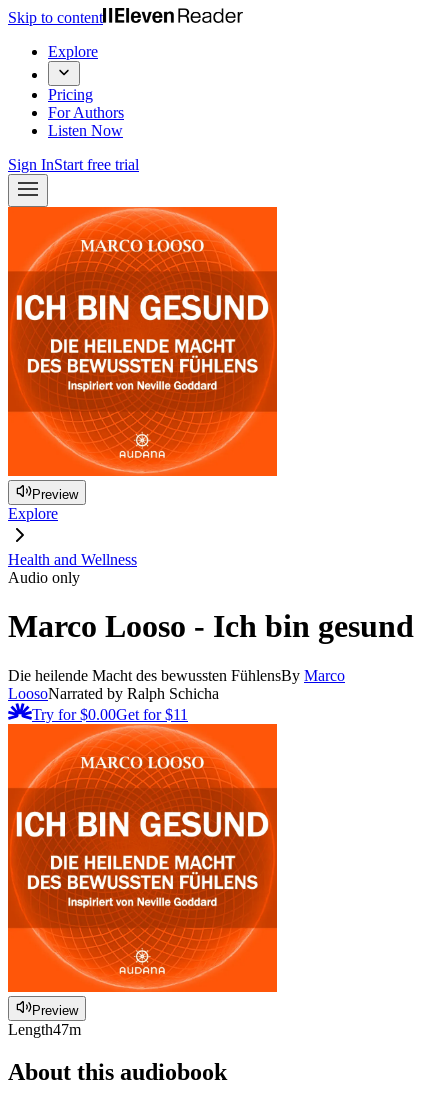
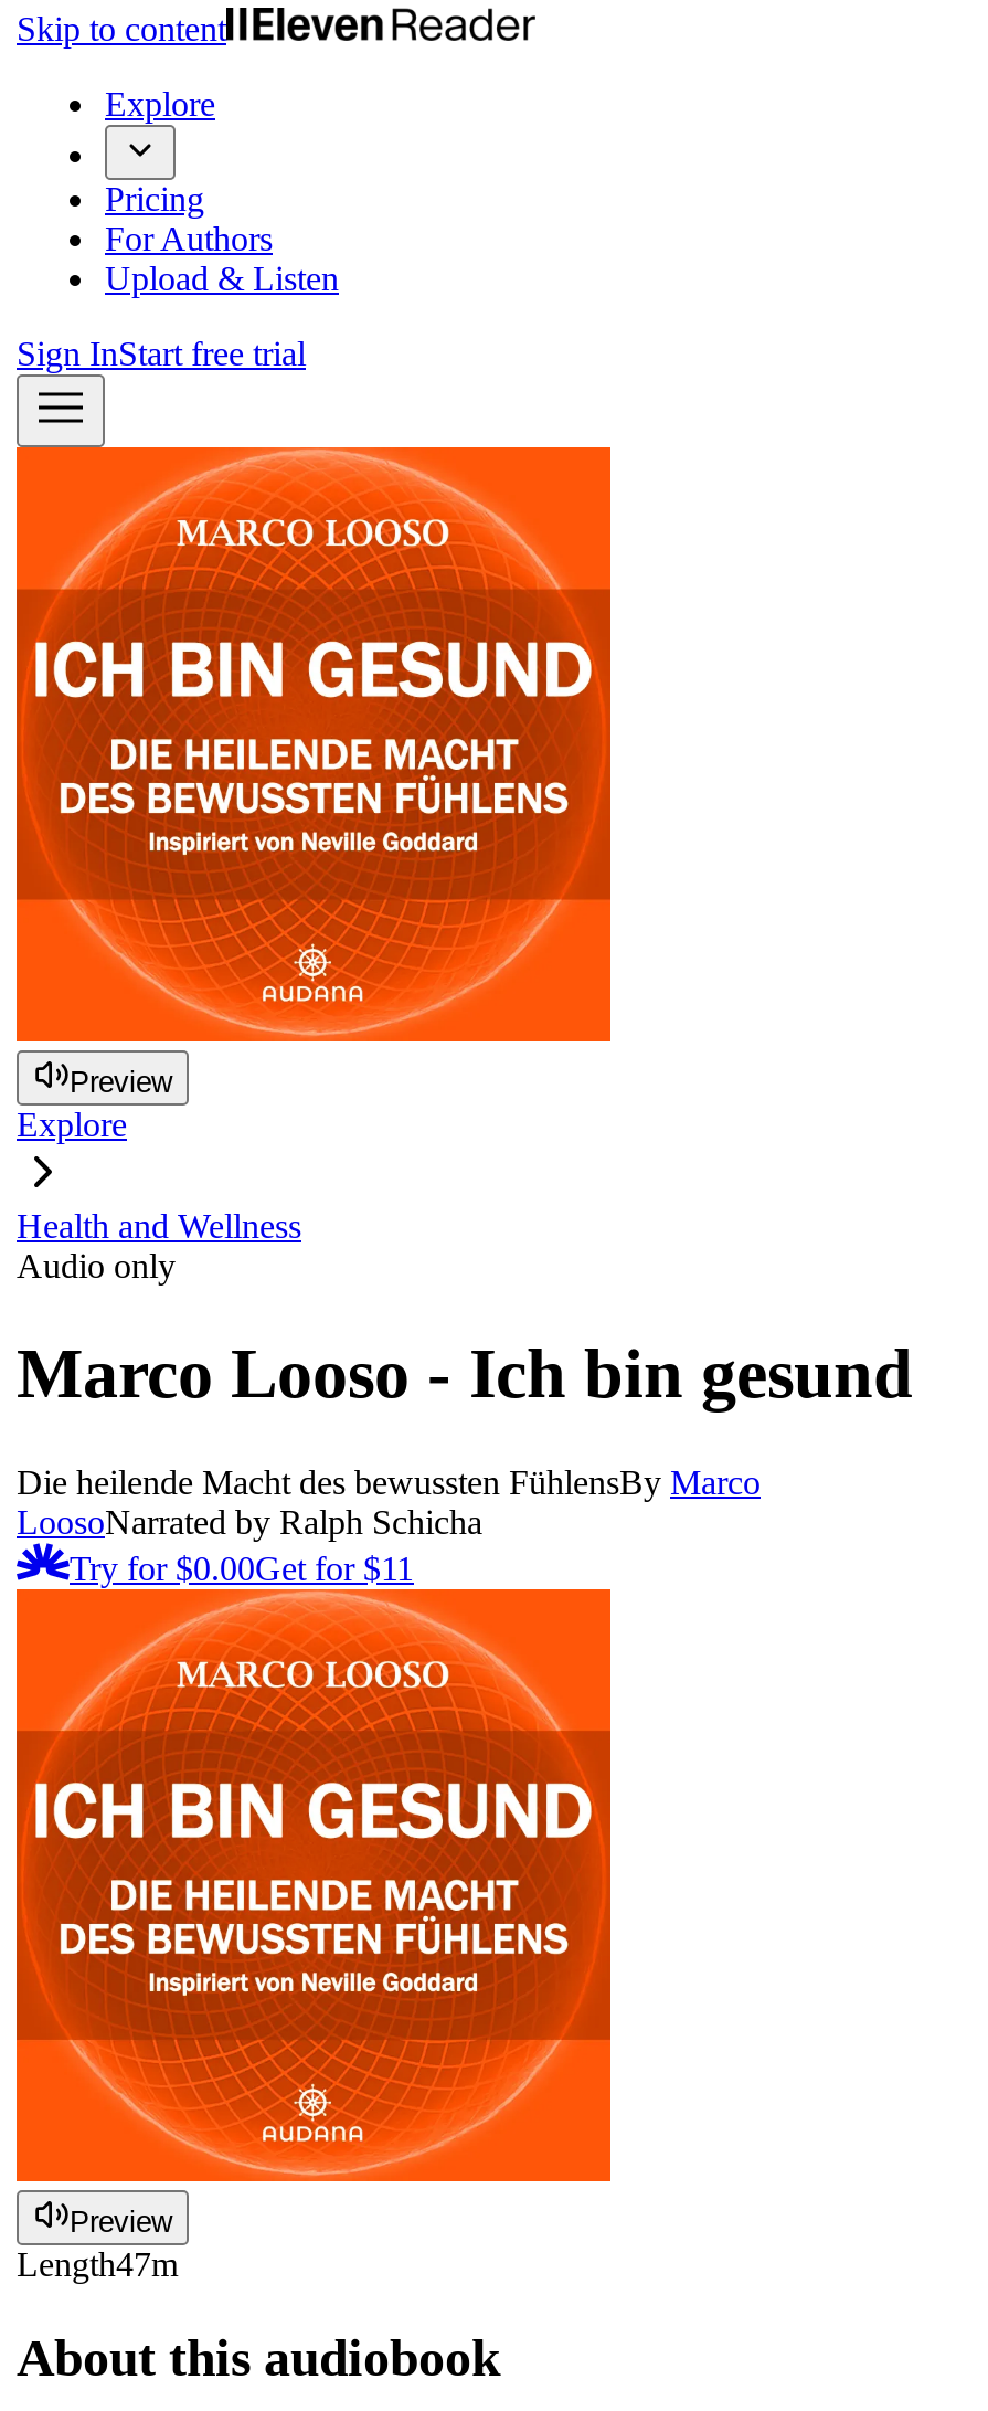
[48,122,123,139] Listen Now -> [105,260,339,297] Upload & Listen

